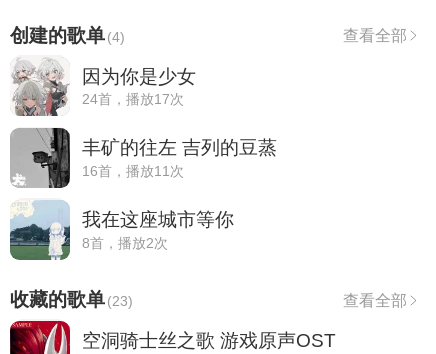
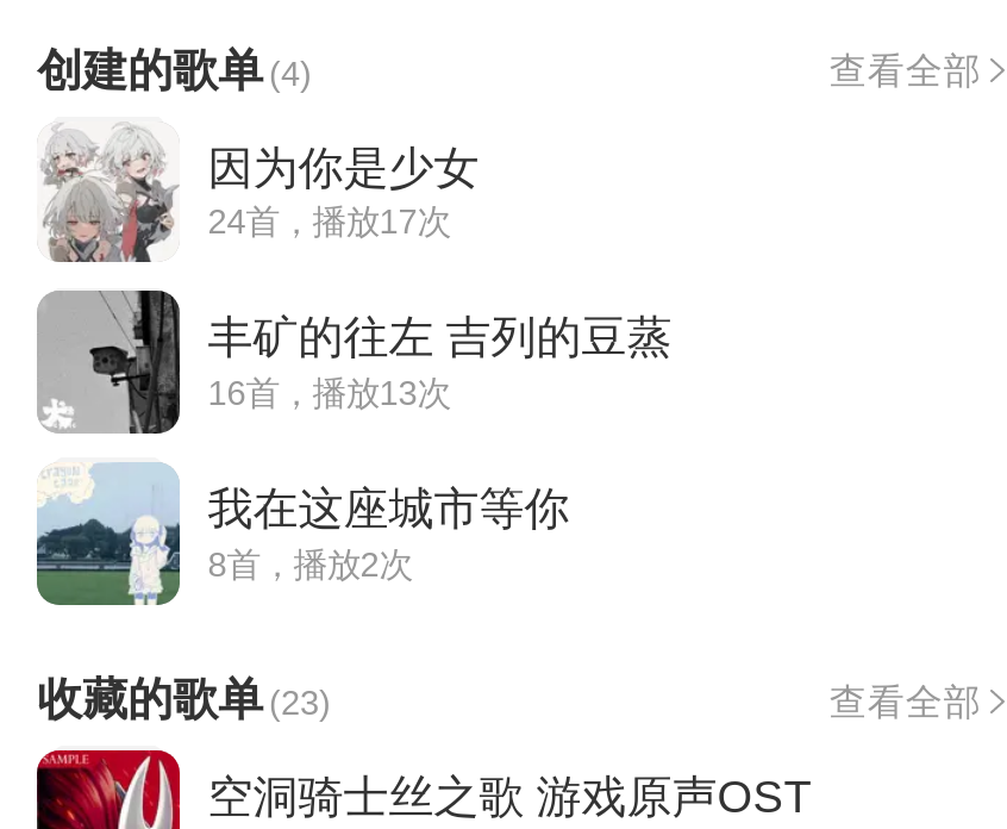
[82,163,184,179] 16首，播放11次 -> [208,374,451,412] 16首，播放13次

